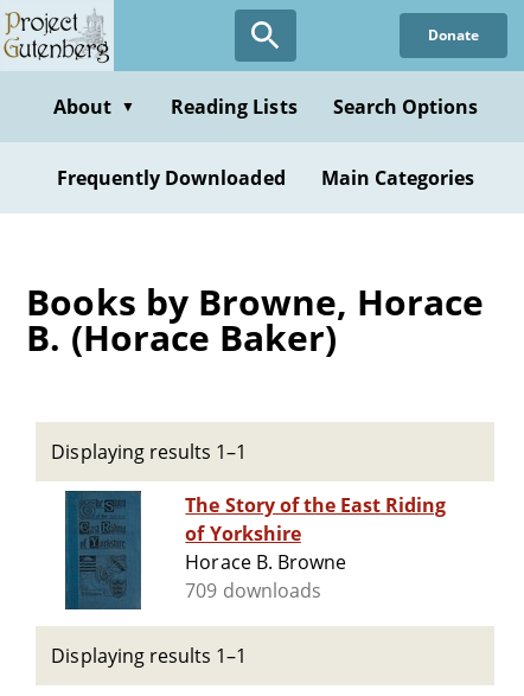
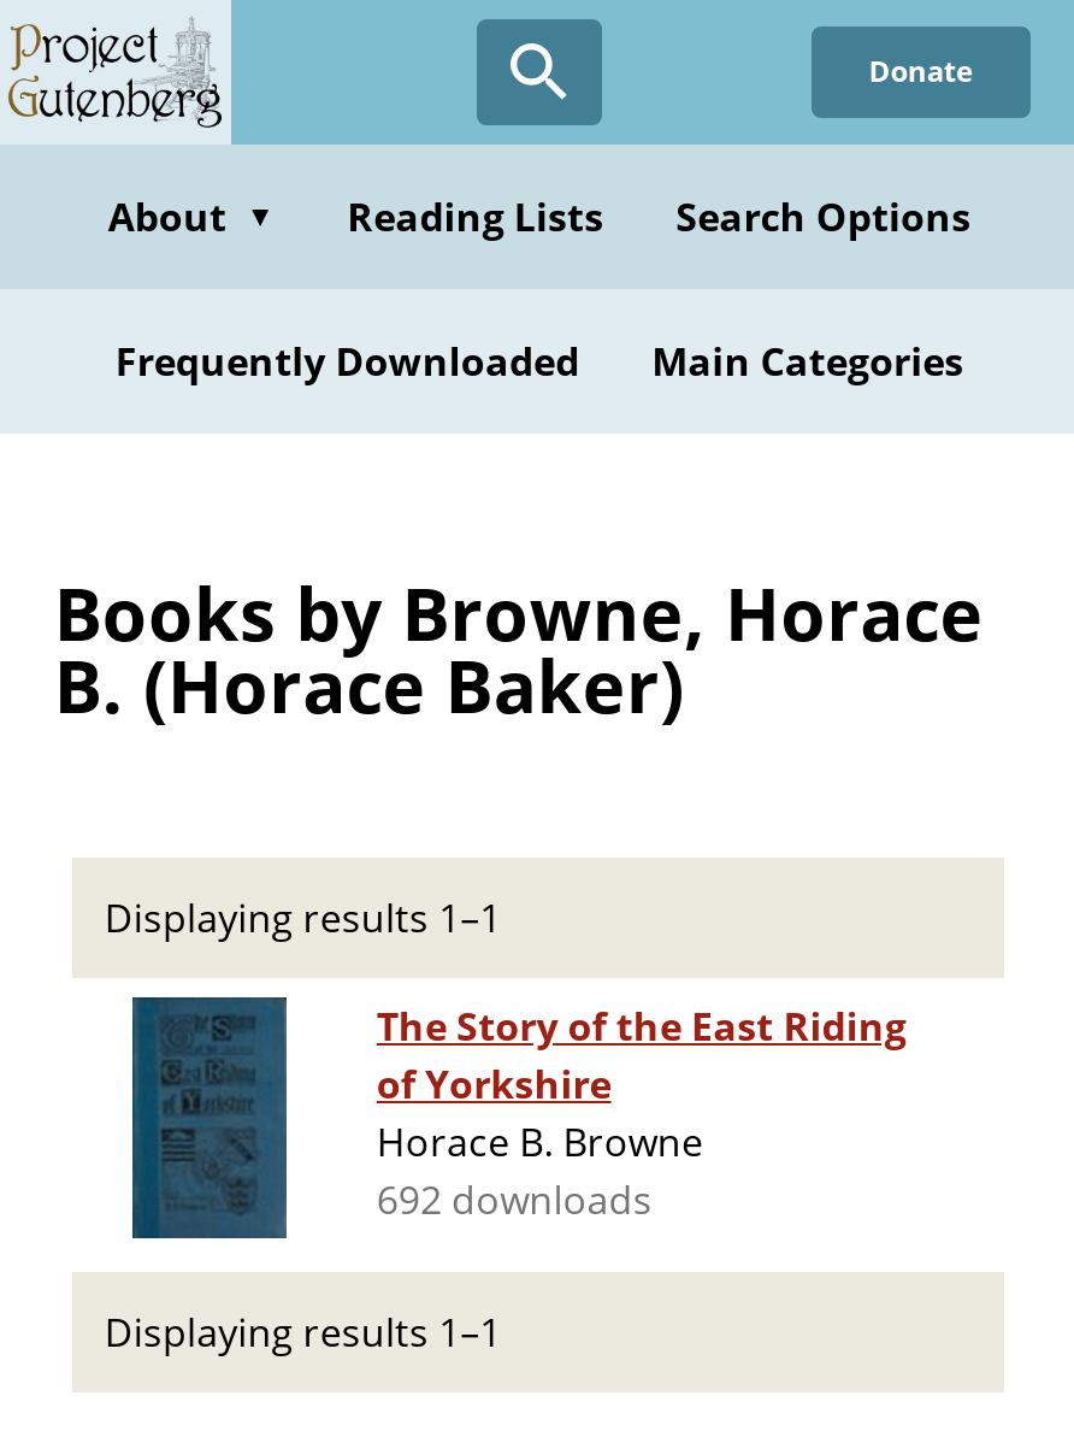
[185,578,321,604] 709 downloads -> [377,1174,652,1227] 692 downloads

